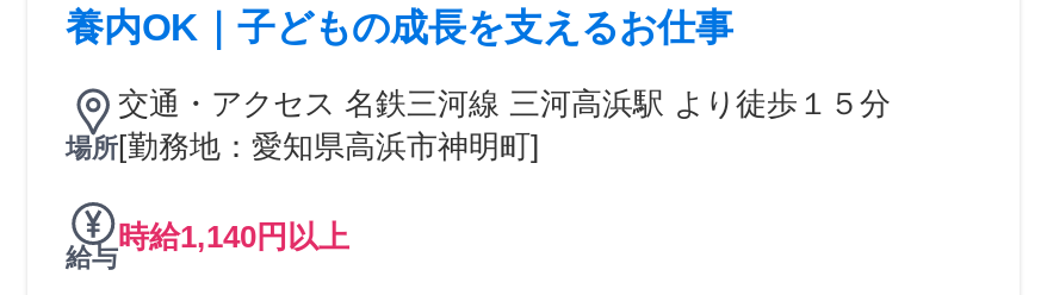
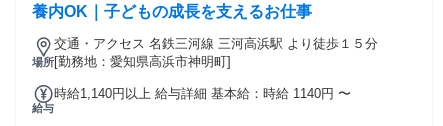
[118,218,349,253] 時給1,140円以上 -> [54,86,351,101] 時給1,140円以上 給与詳細 基本給：時給 1140円 〜

